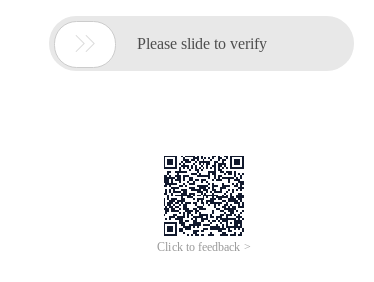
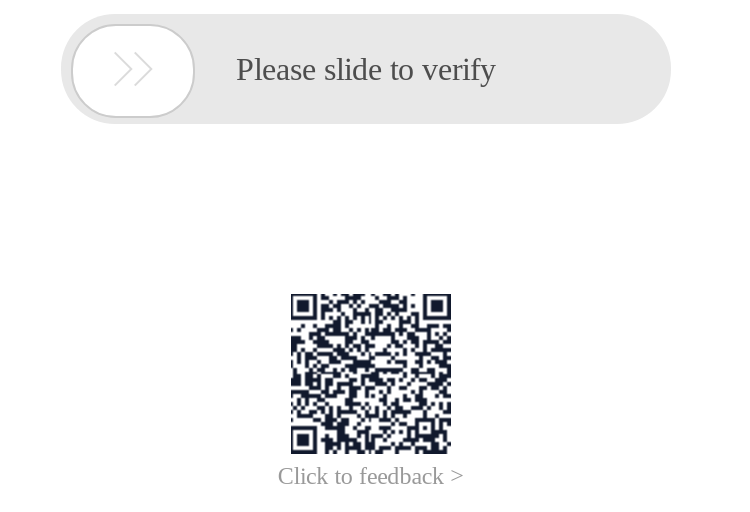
[164,155,244,237] [image] -> [291,294,453,456] [image]

